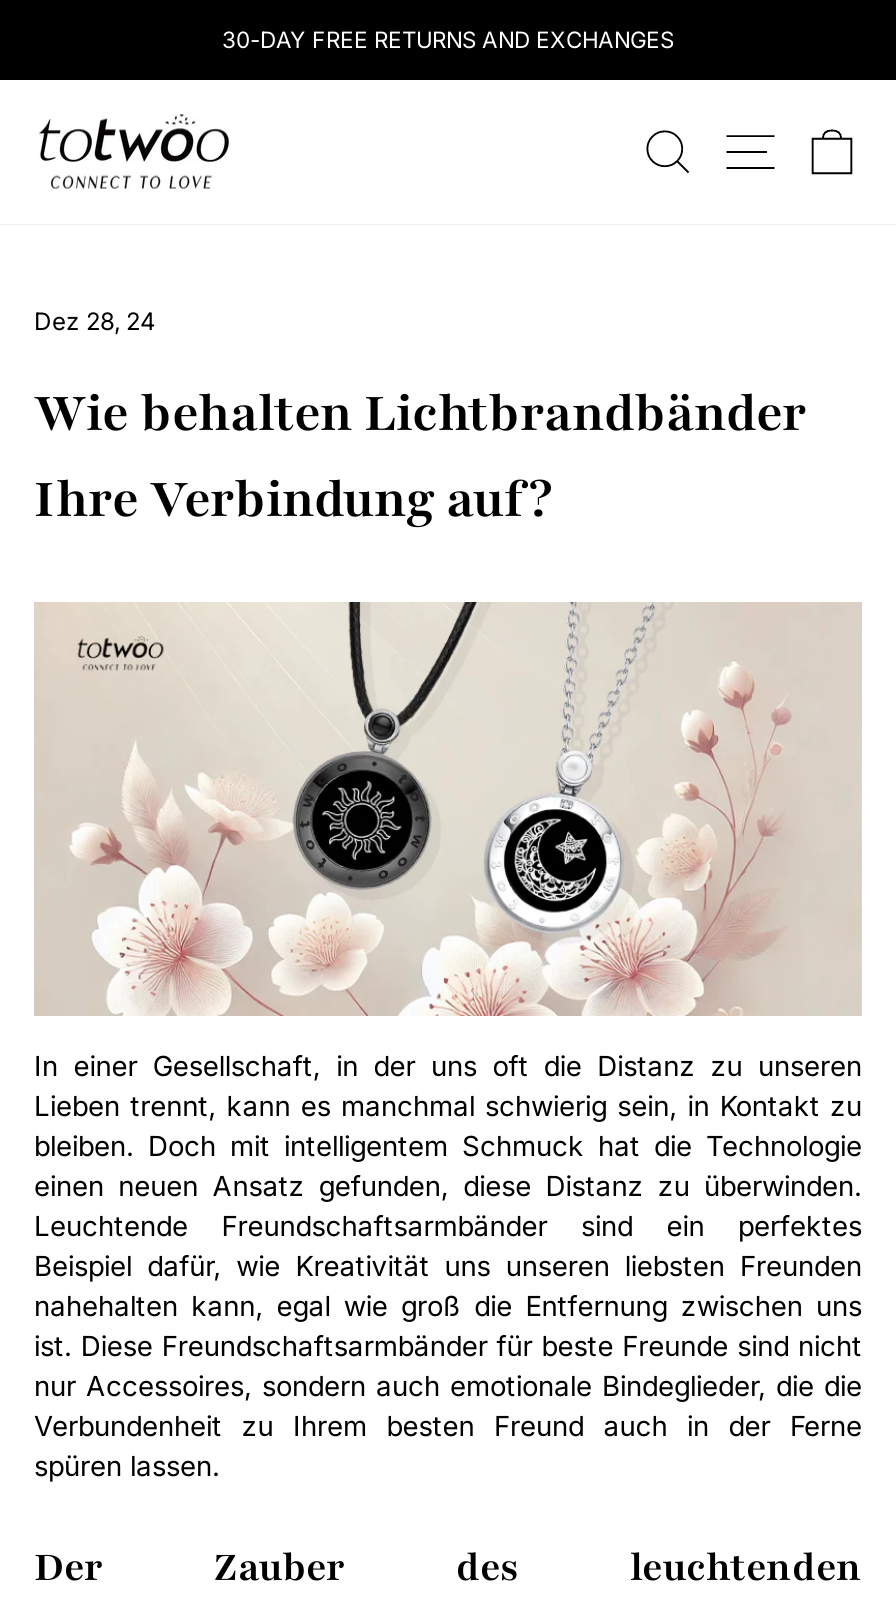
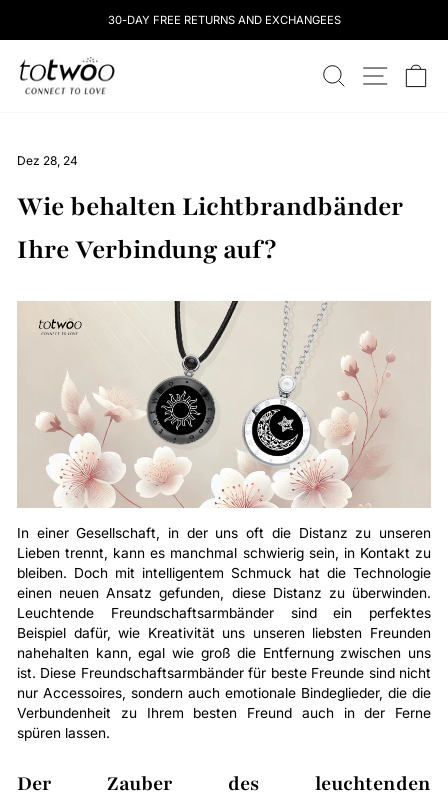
[222,26,674,54] 30-DAY FREE RETURNS AND EXCHANGES -> [107,13,340,27] 30-DAY FREE RETURNS AND EXCHANGEES

